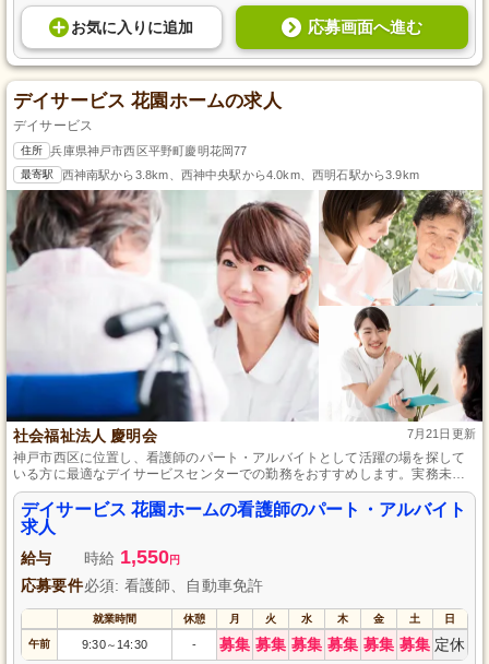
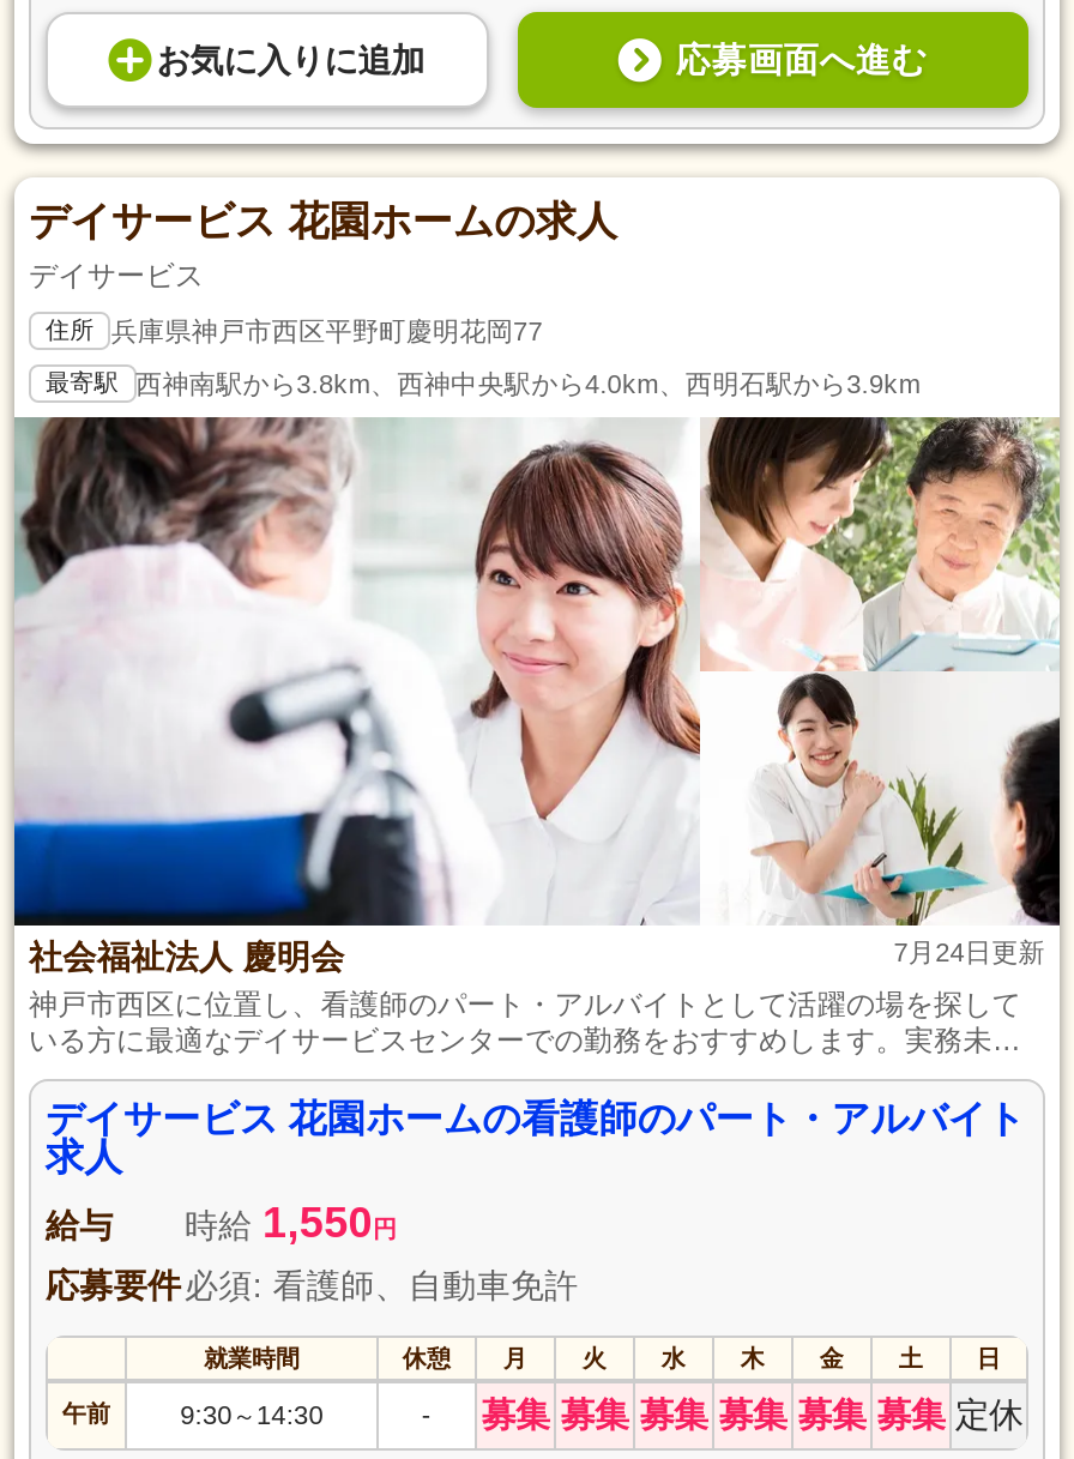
[407,427,476,440] 7月21日更新 -> [893,937,1045,966] 7月24日更新

